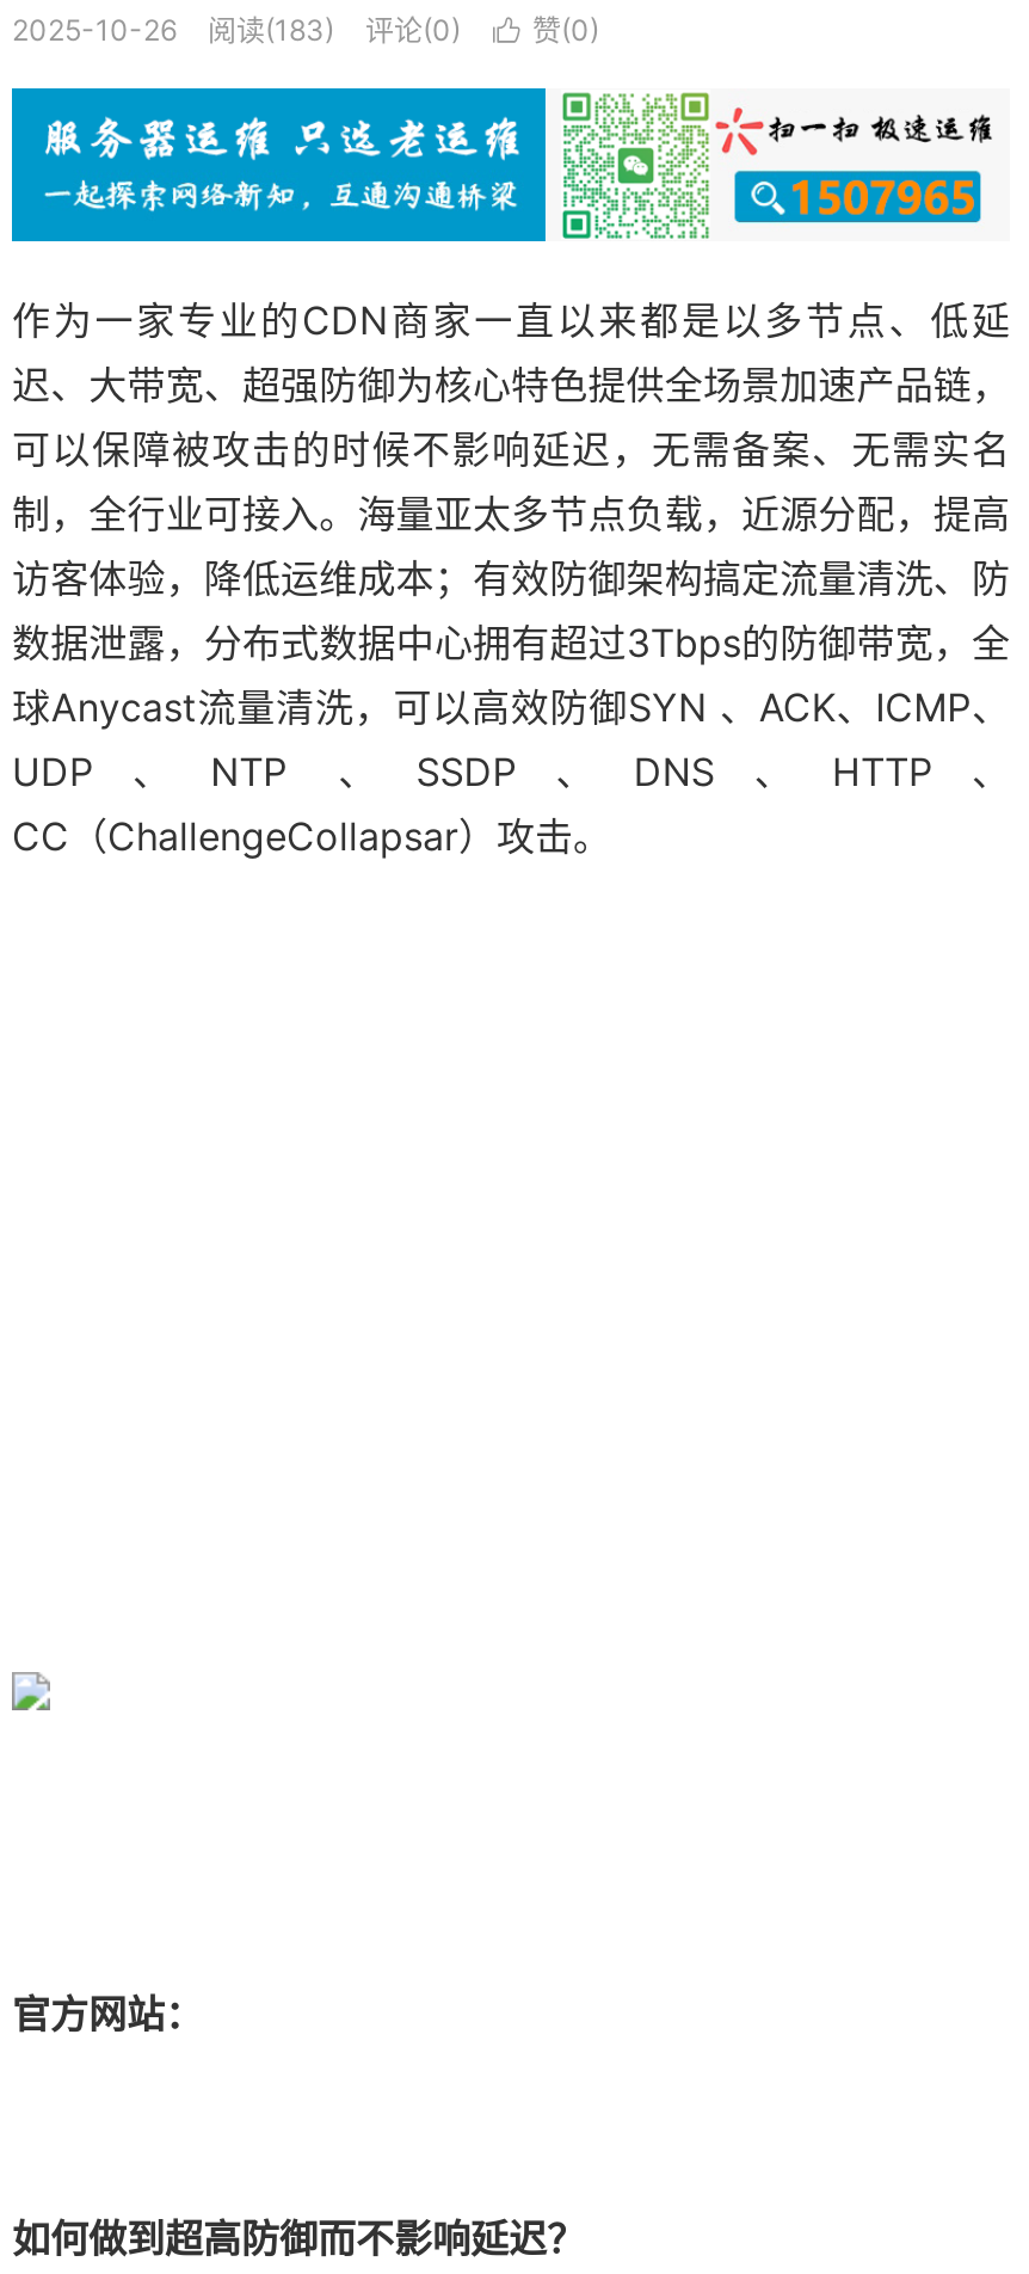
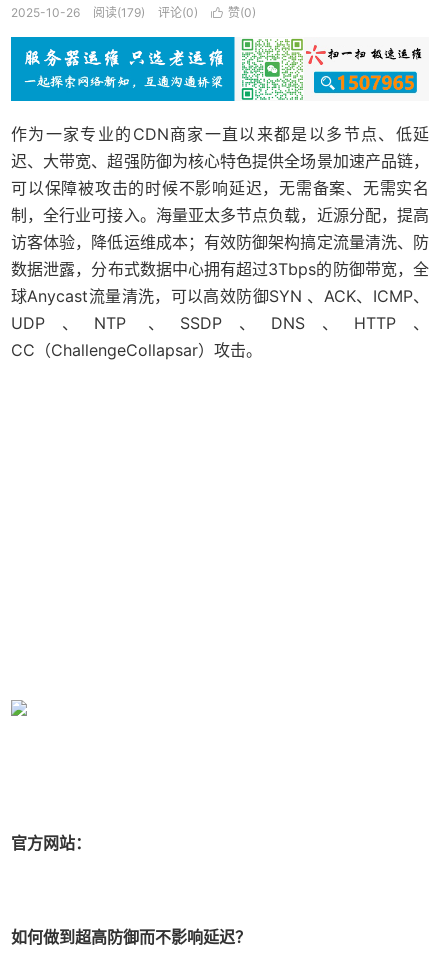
[208,12,334,48] 阅读(183) -> [93,5,145,20] 阅读(179)

